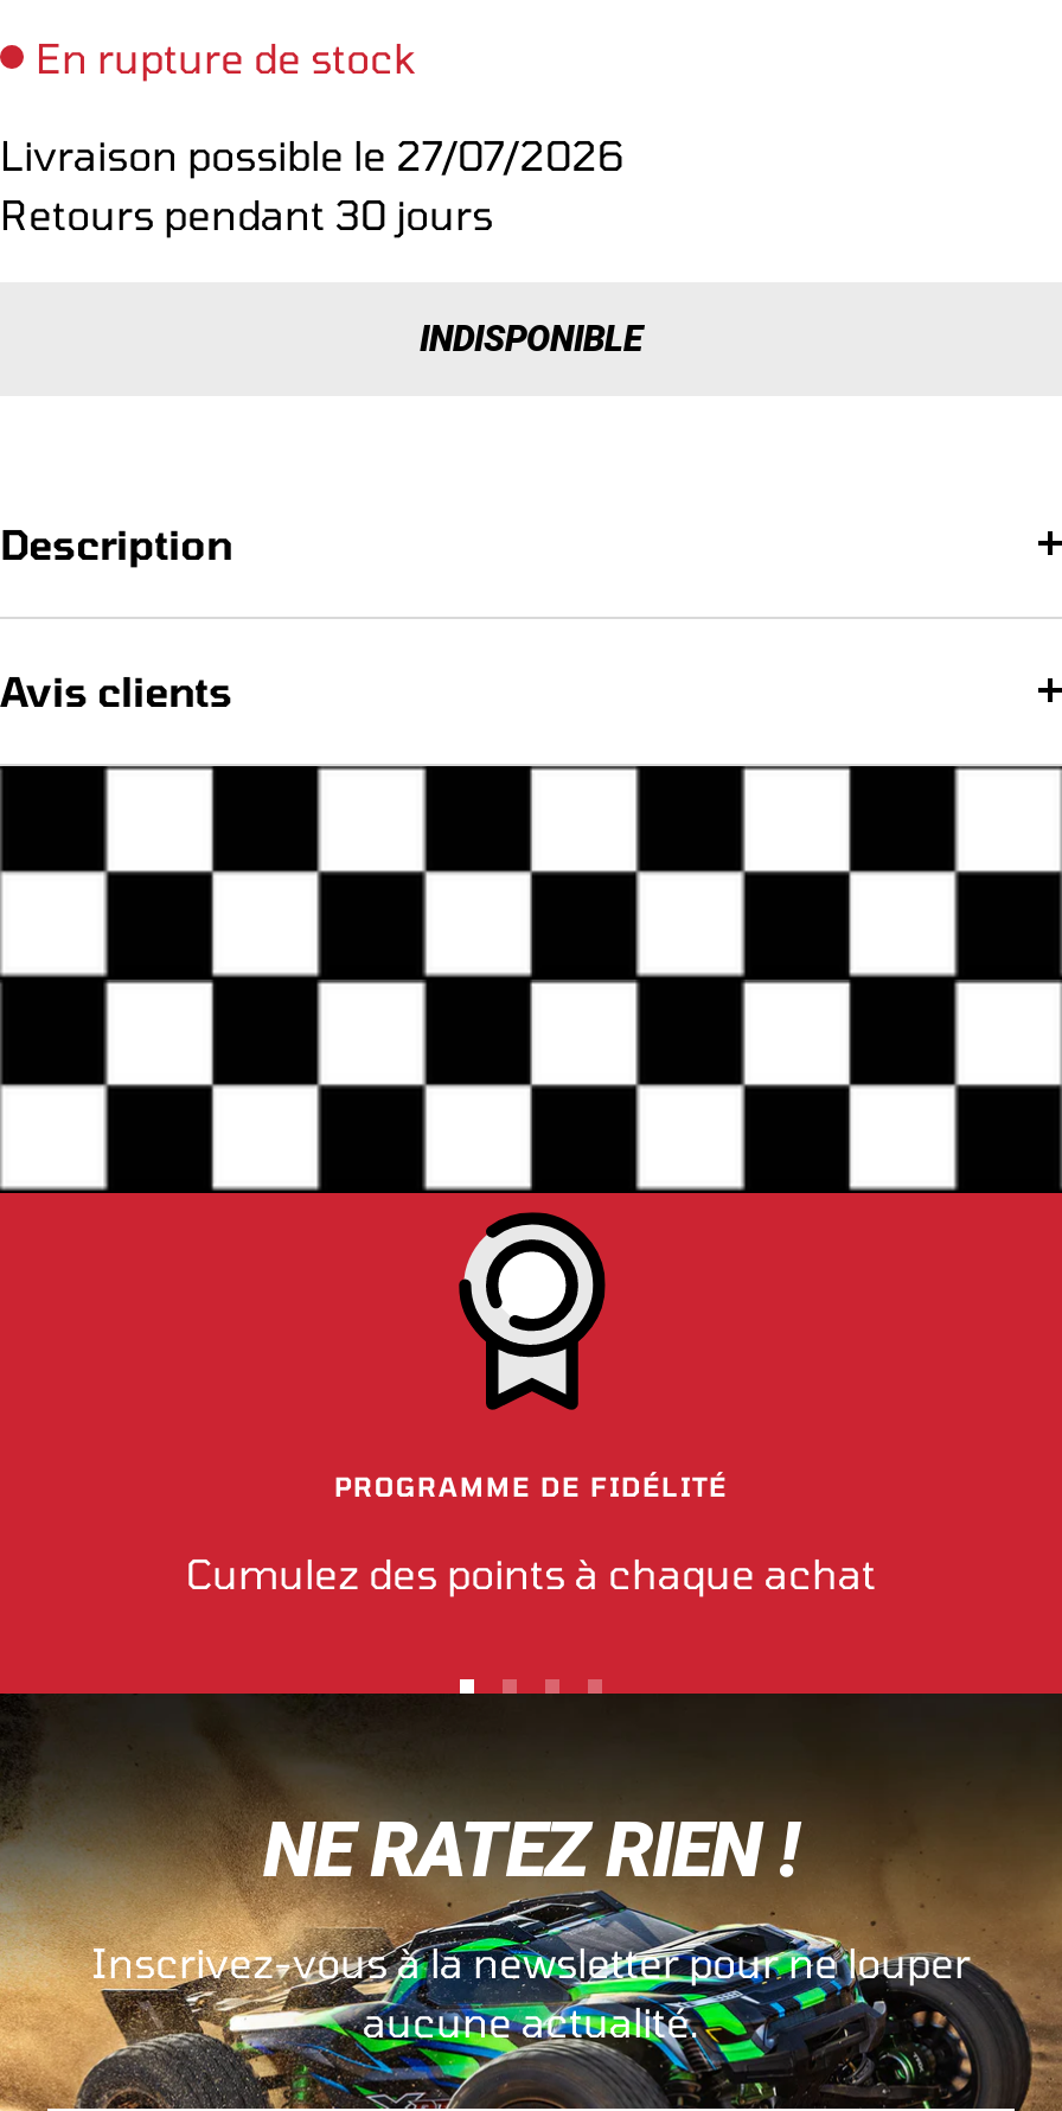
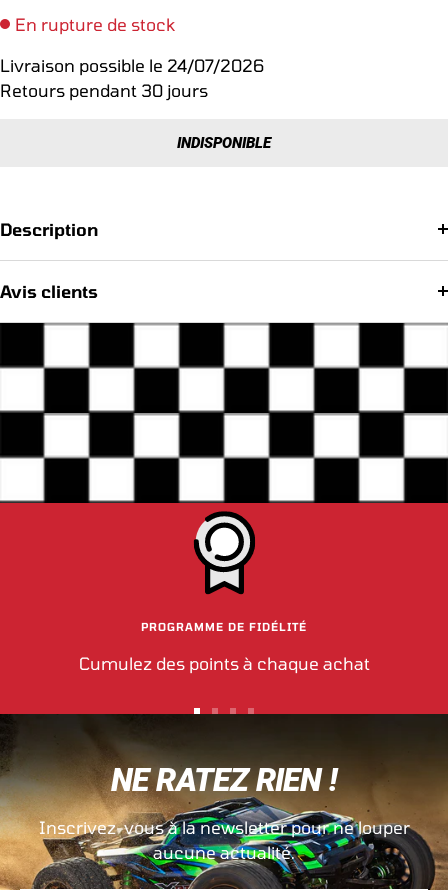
[0,130,623,177] Livraison possible le 27/07/2026 -> [0,55,264,75] Livraison possible le 24/07/2026

